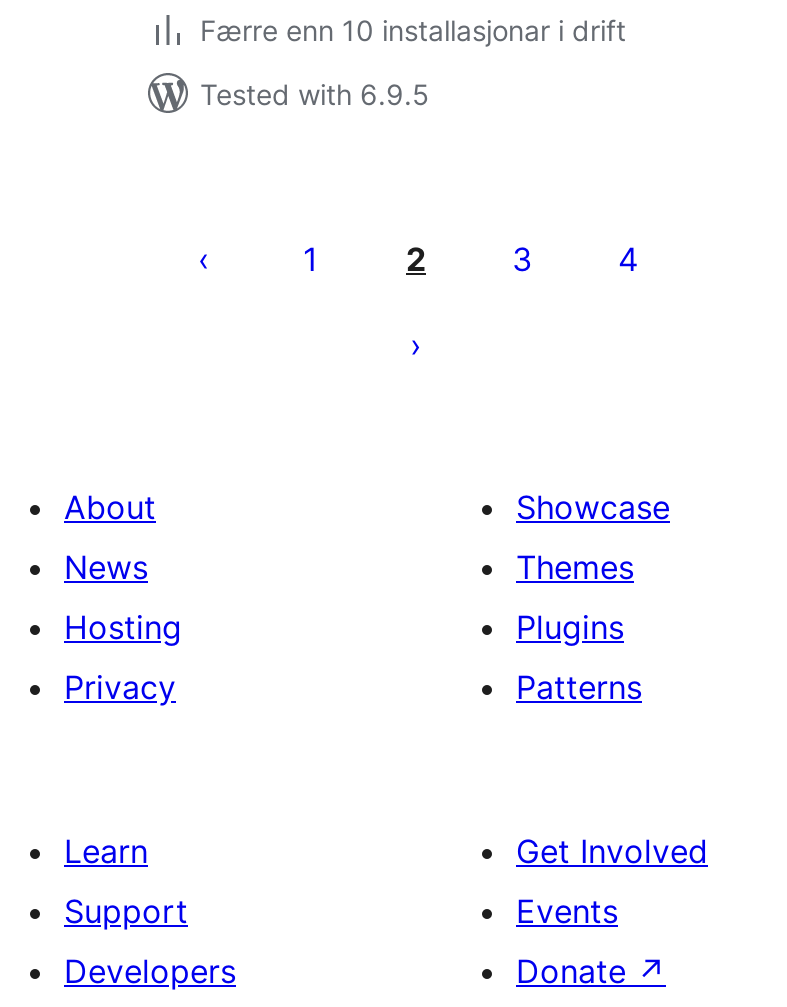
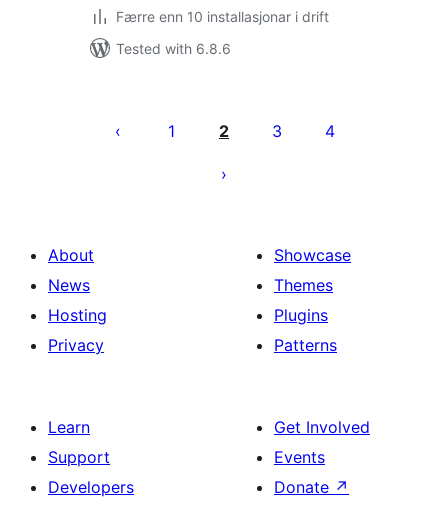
[200,77,430,111] Tested with 6.9.5 -> [116,40,231,57] Tested with 6.8.6

